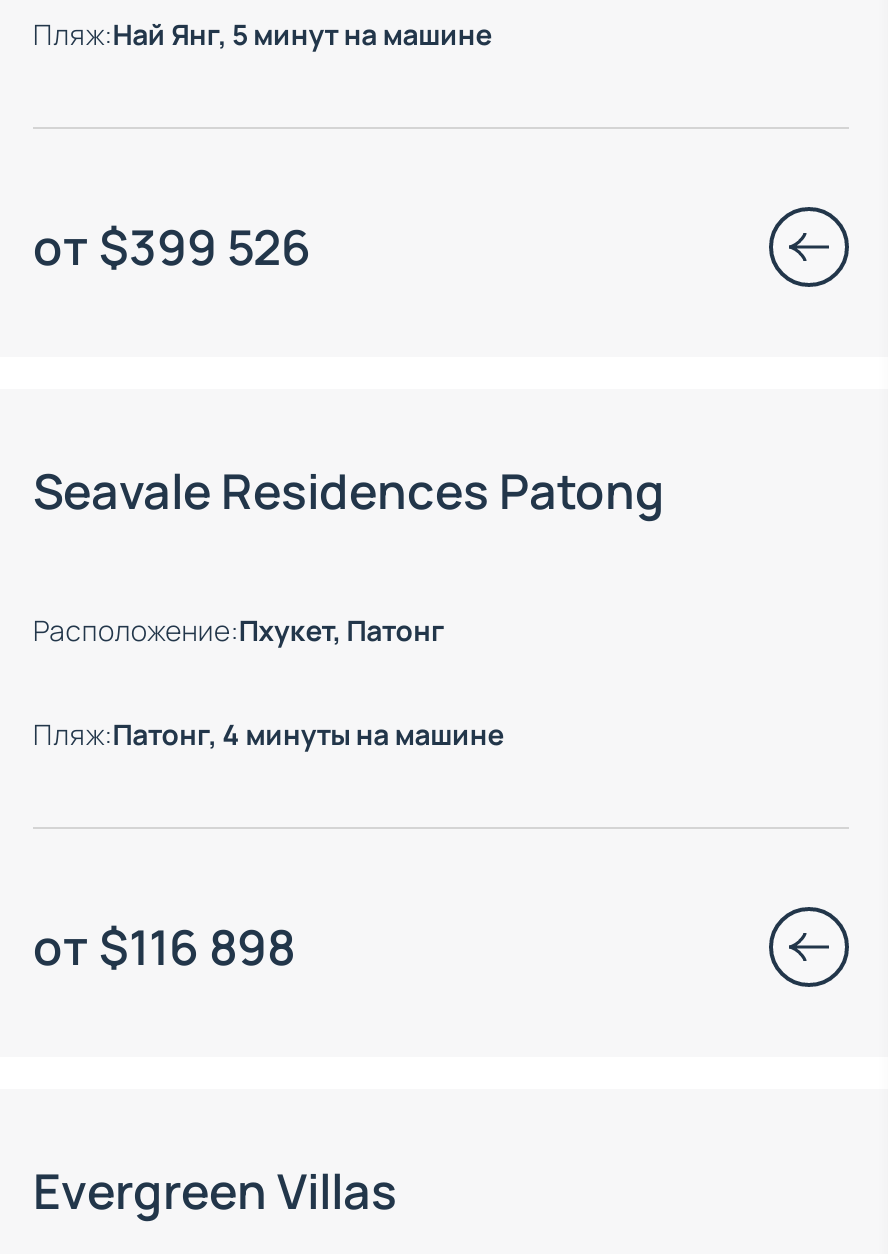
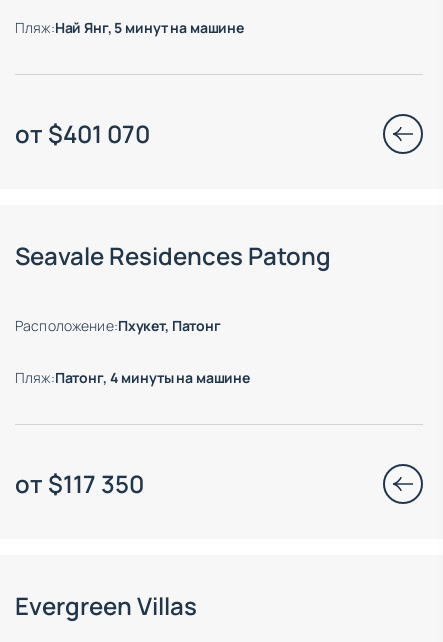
[33,212,311,278] от $399 526 -> [15,117,150,150] от $401 070
[33,914,295,980] от $116 898 -> [15,467,144,500] от $117 350

